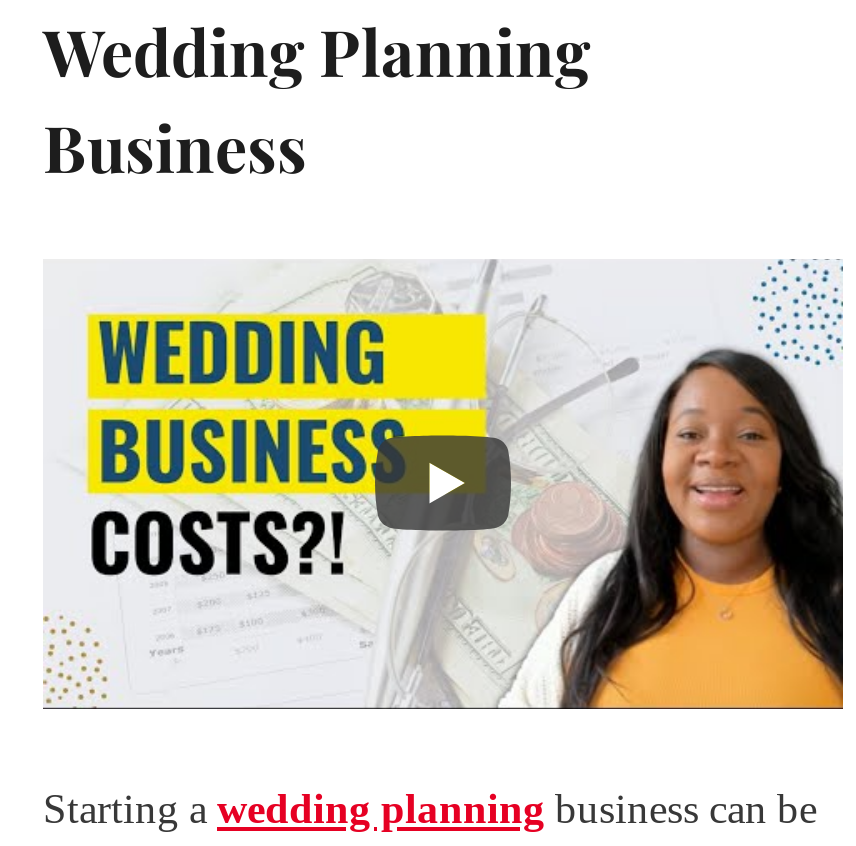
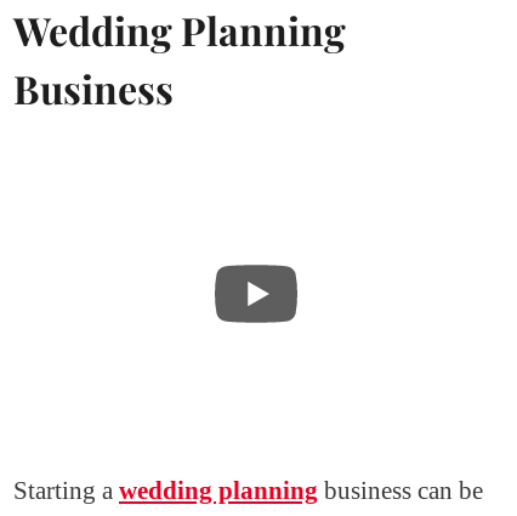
[43,258,845,712] [image] -> none

